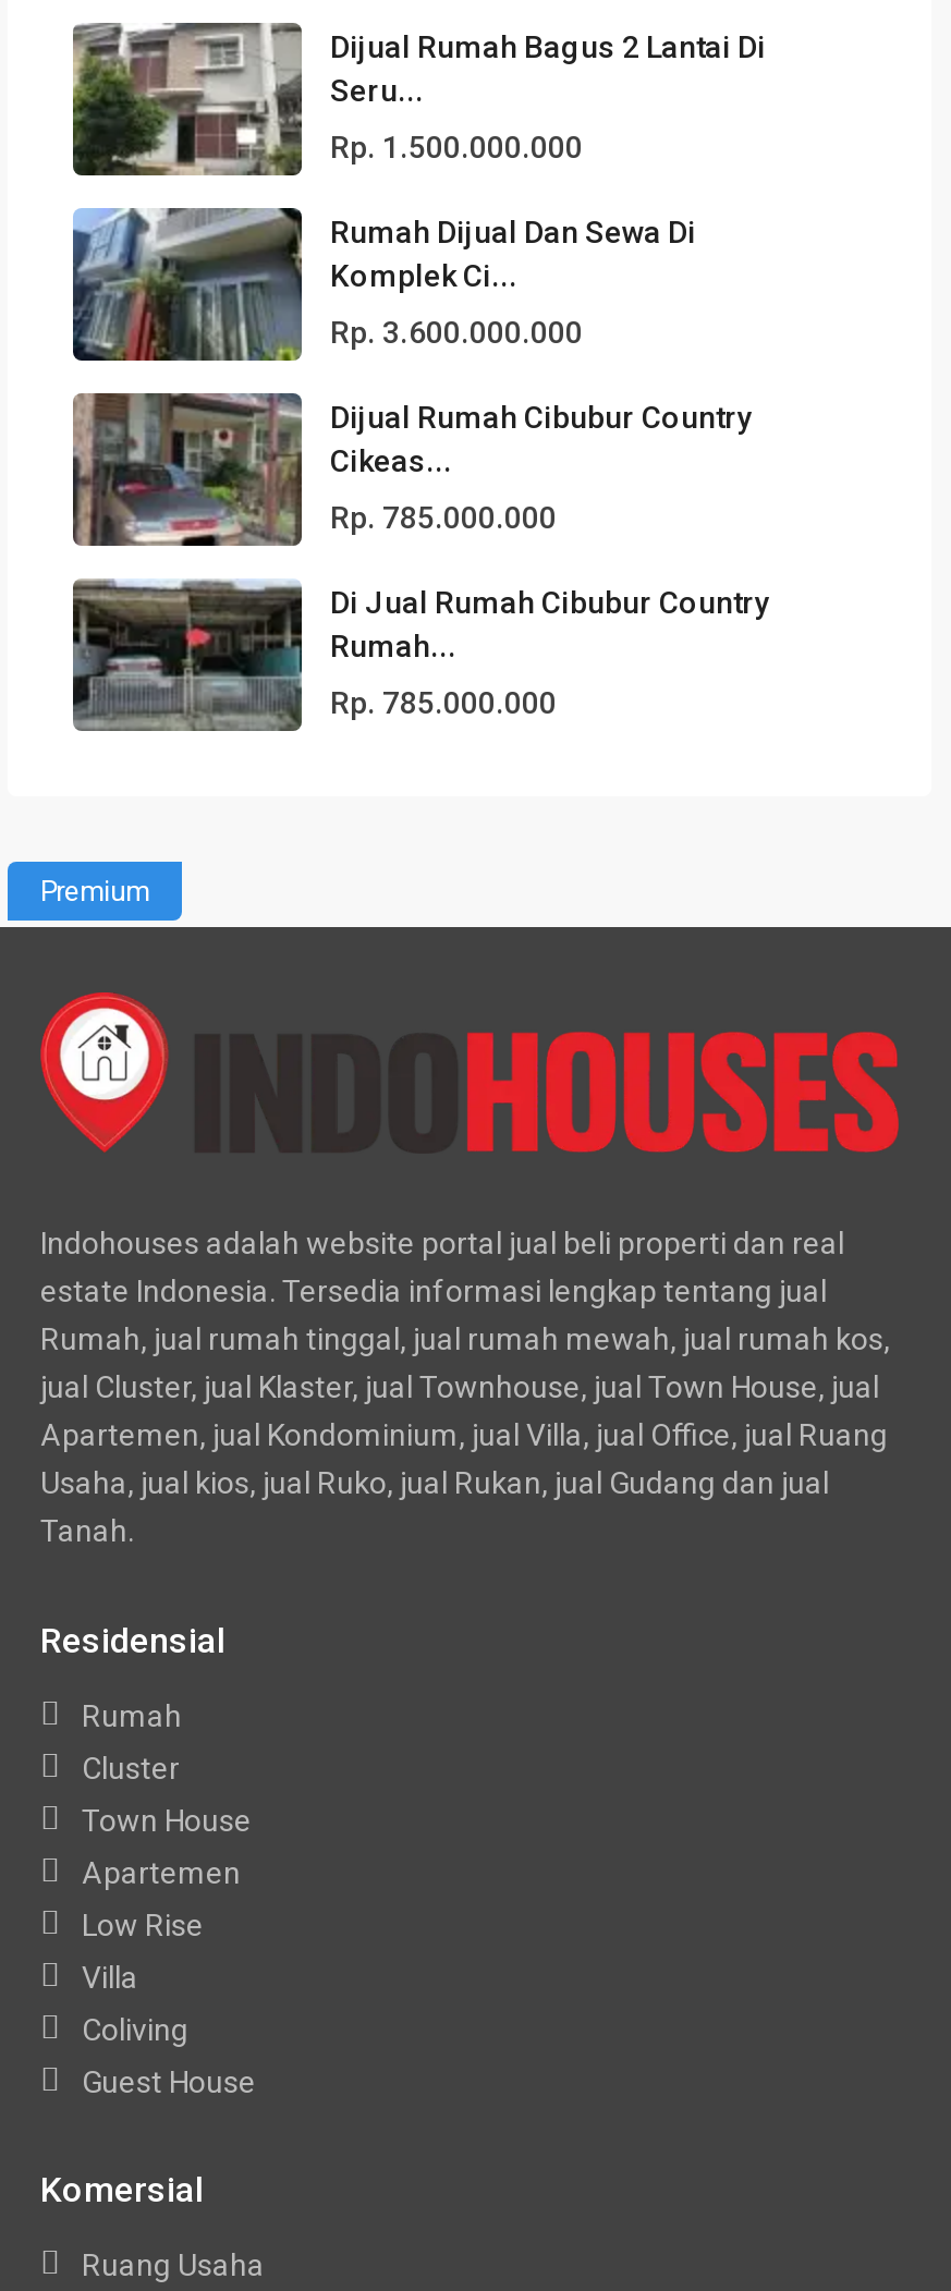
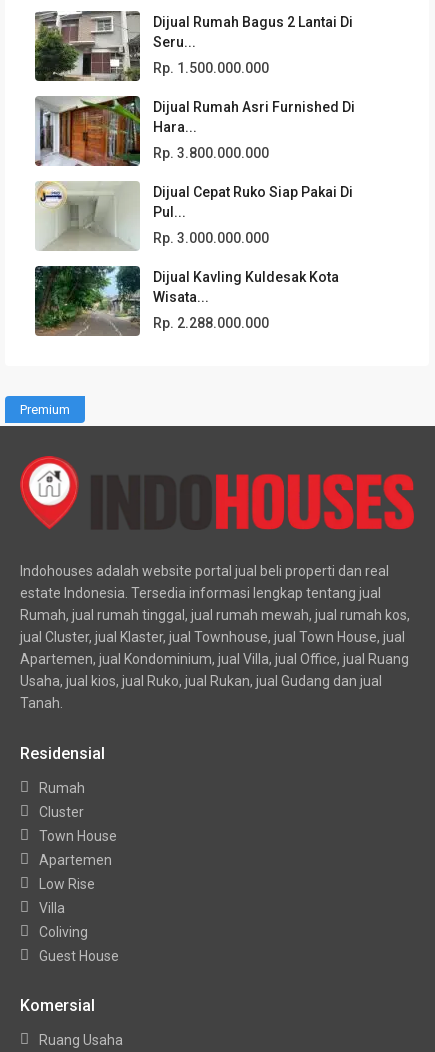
[71,208,696,363] [image] | Rumah Dijual Dan Sewa Di | Komplek Ci... -> [34,95,355,167] [image] | Dijual Rumah Asri Furnished Di | Hara...
[330,314,583,349] Rp. 3.600.000.000 -> [153,145,269,161] Rp. 3.800.000.000
[71,391,753,548] [image] | Dijual Rumah Cibubur Country | Cikeas... -> [35,181,353,251] [image] | Dijual Cepat Ruko Siap Pakai Di | Pul...
[330,500,557,534] Rp. 785.000.000 -> [153,230,269,246] Rp. 3.000.000.000
[71,578,770,729] [image] | Di Jual Rumah Cibubur Country | Rumah... -> [34,265,339,336] [image] | Dijual Kavling Kuldesak Kota | Wisata...
[330,685,557,720] Rp. 785.000.000 -> [153,315,269,331] Rp. 2.288.000.000

